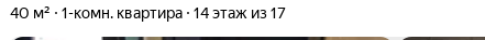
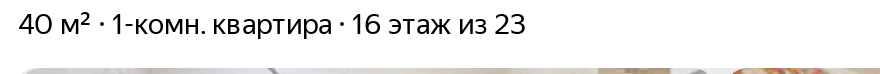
[10,4,286,21] 40 м² 1-комн. квартира 14 этаж из 17 -> [18,8,526,40] 40 м² 1-комн. квартира 16 этаж из 23

